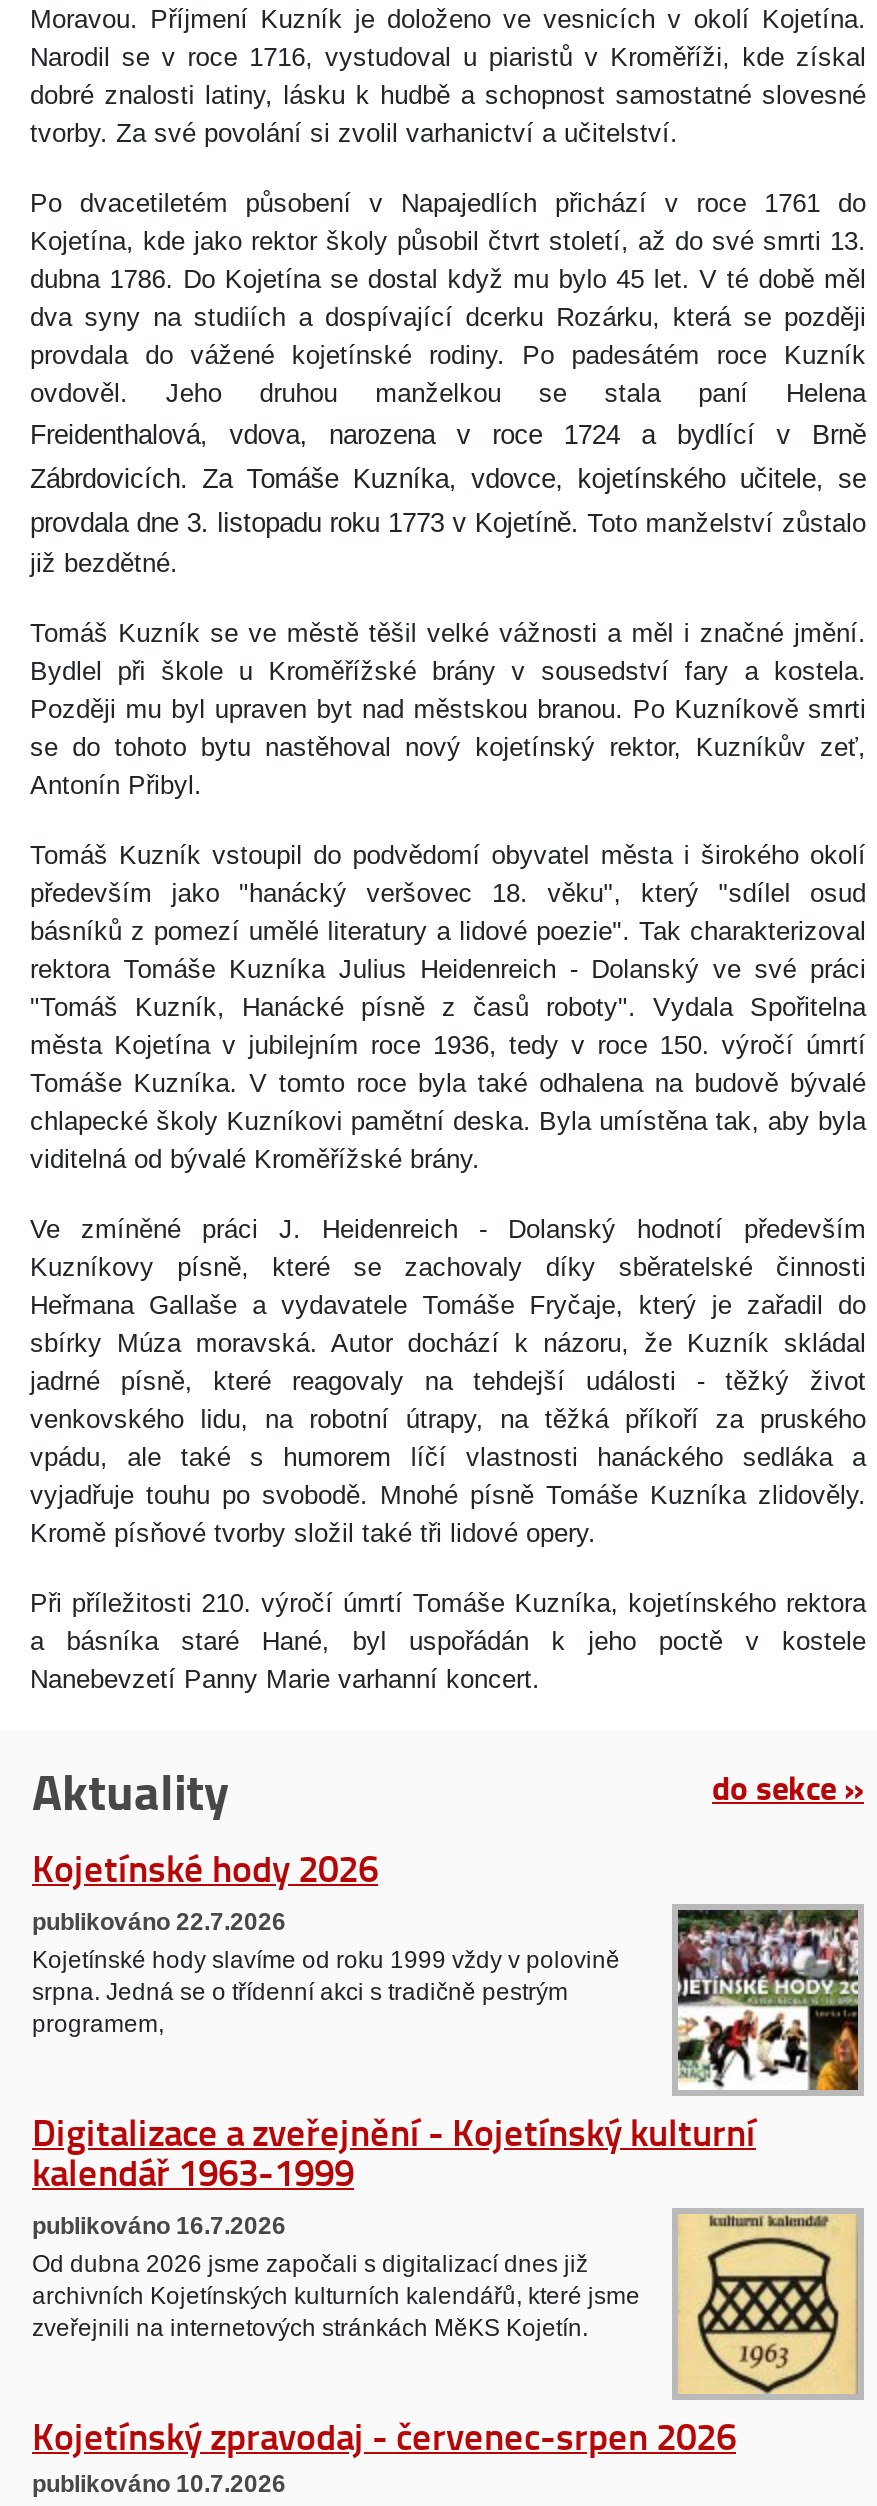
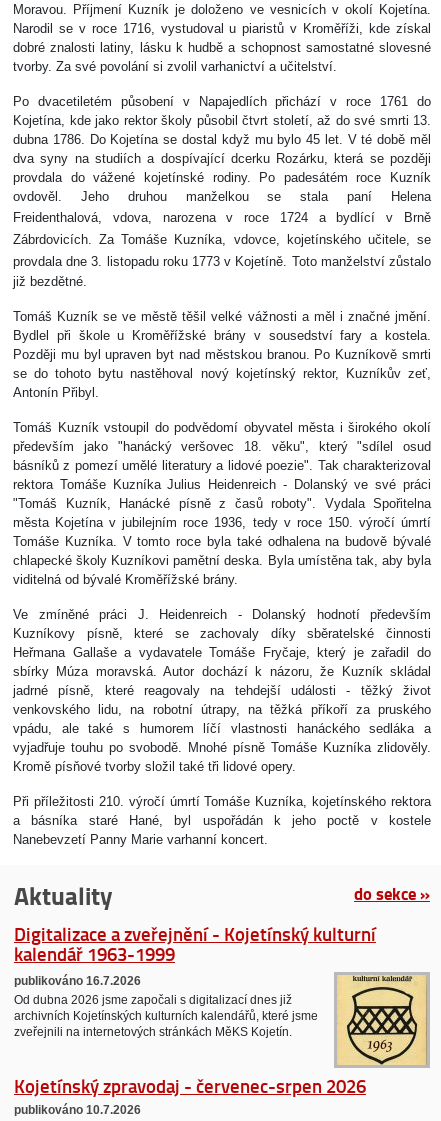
[32,1840,864,2096] [image] | Kojetínské hody 2026 | publikováno 22.7.2026 | Kojetínské hody slavíme od roku 1999 vždy v polovině | srpna. Jedná se o třídenní akci s tradičně pestrým | programem, -> none

